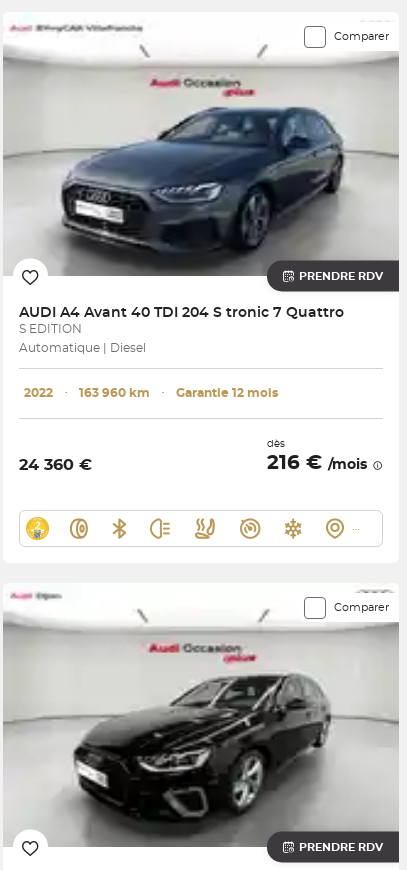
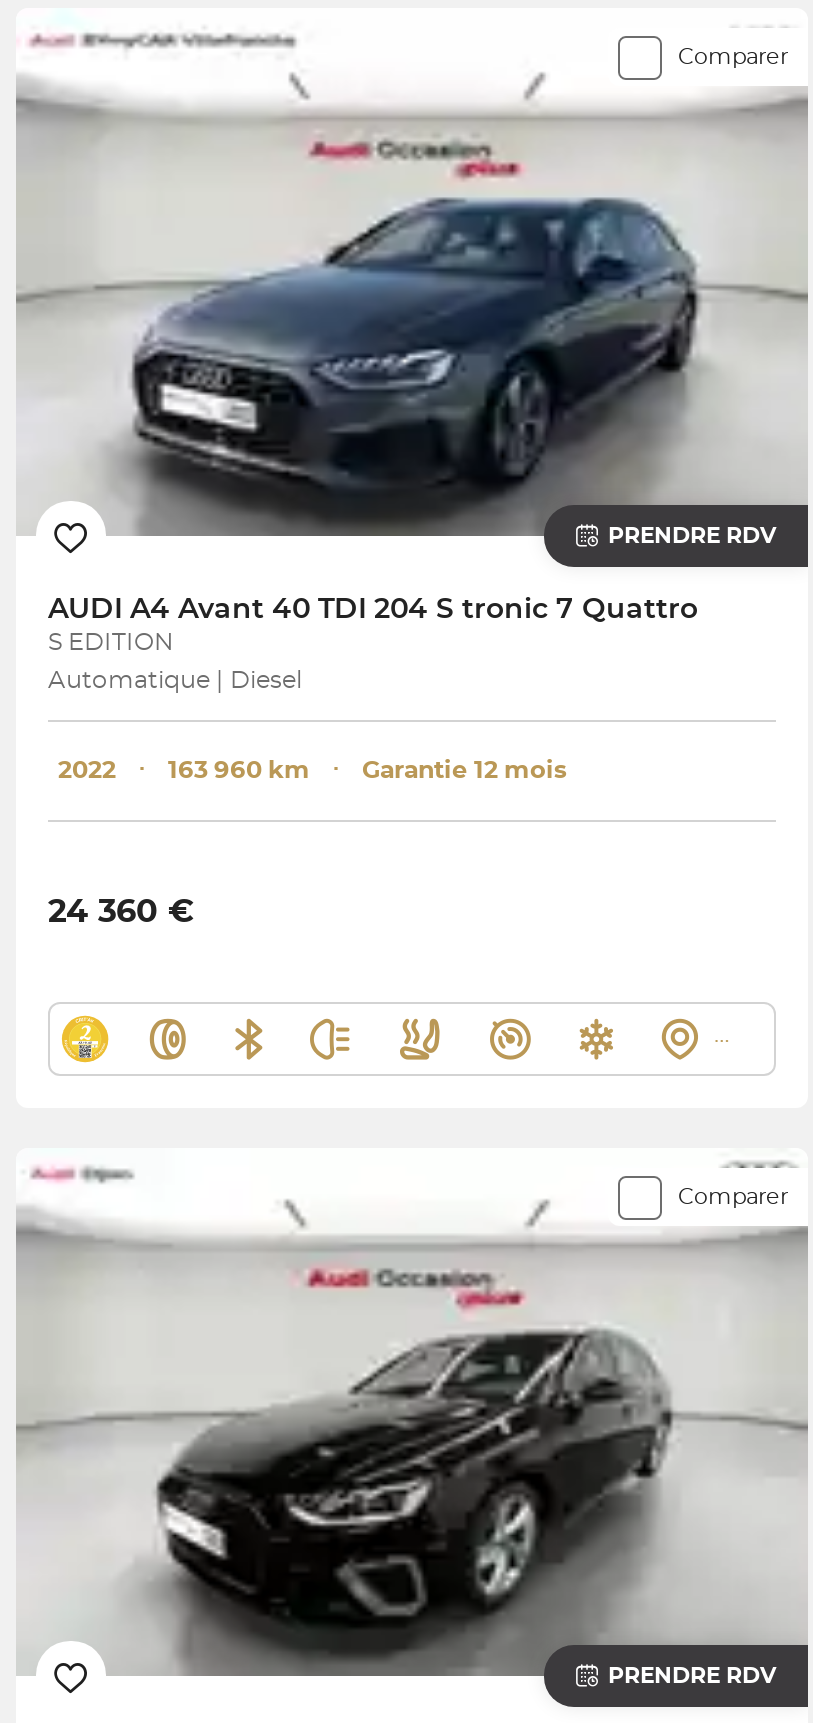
[267,439,367,473] dès | 216 €/mois -> none

